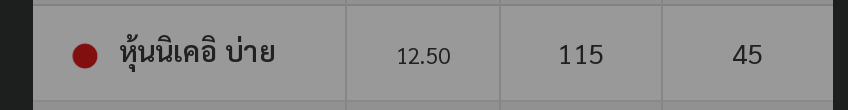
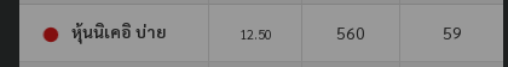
[557,34,605,70] 115 -> [336,21,365,43] 560
[732,34,764,70] 45 -> [442,21,461,43] 59

